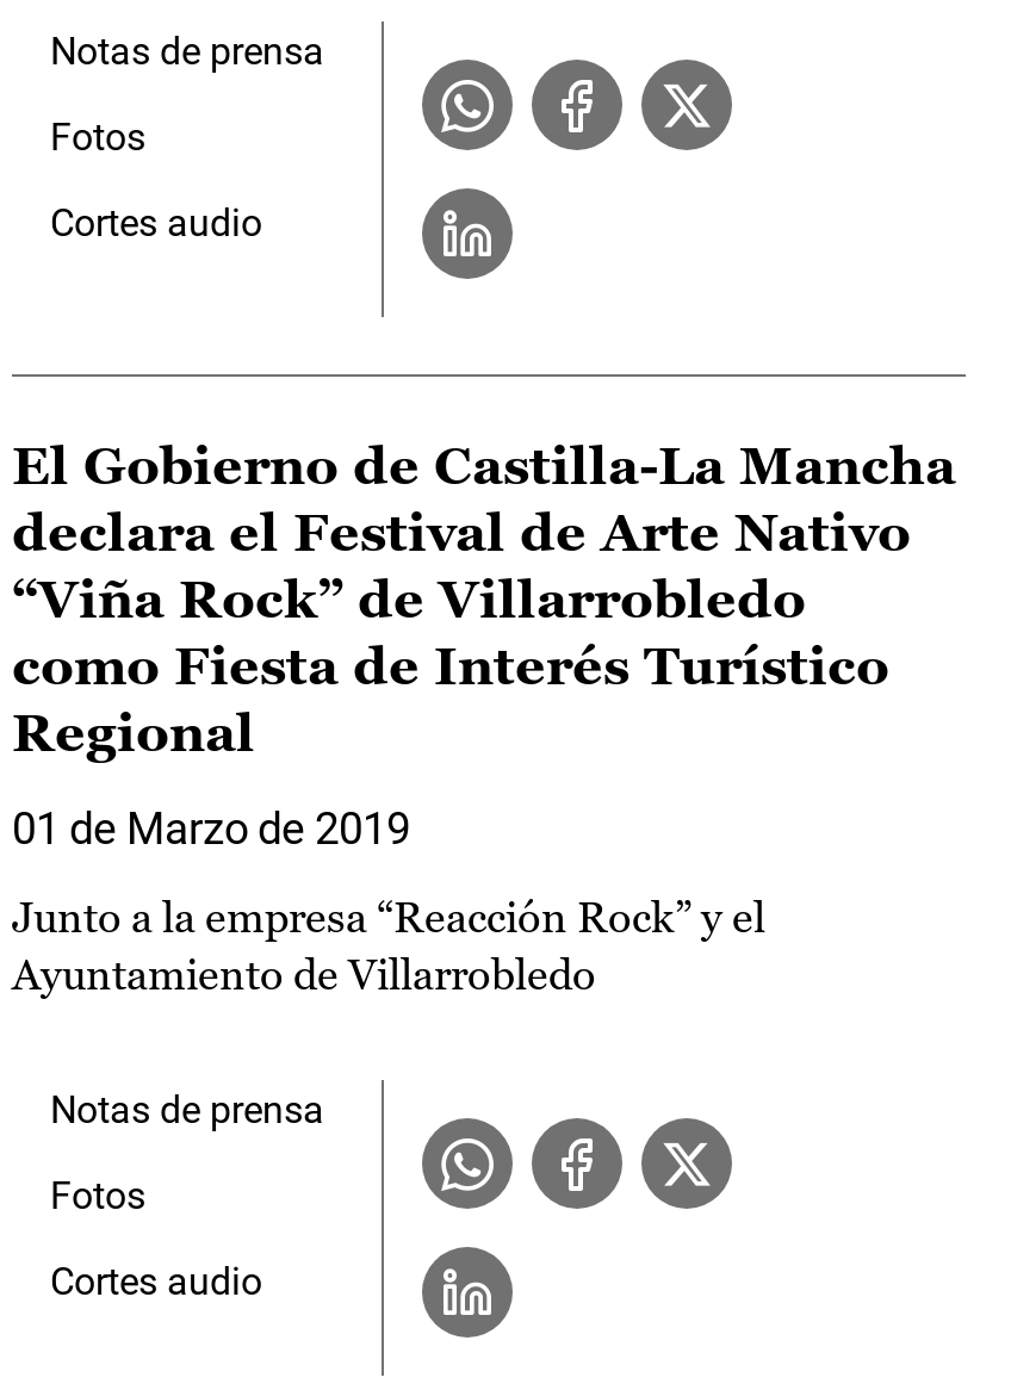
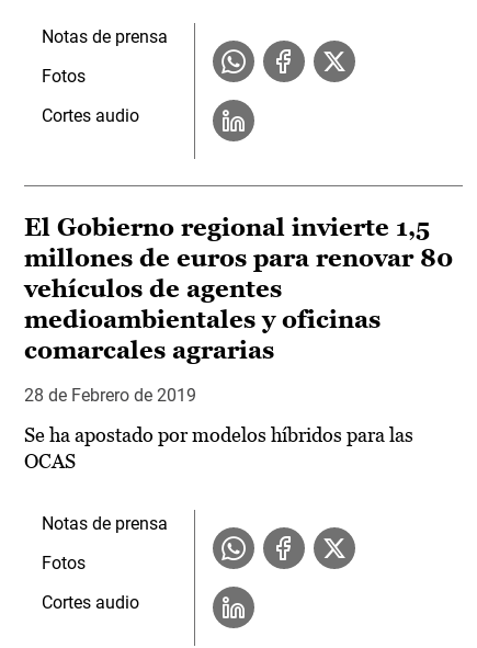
[12,437,956,763] El Gobierno de Castilla-La Mancha | declara el Festival de Arte Nativo | “Viña Rock” de Villarrobledo | como Fiesta de Interés Turístico | Regional -> [24,214,453,364] El Gobierno regional invierte 1,5 | millones de euros para renovar 80 | vehículos de agentes | medioambientales y oficinas | comarcales agrarias
[12,804,410,854] 01 de Marzo de 2019 -> [24,385,196,406] 28 de Febrero de 2019
[12,892,765,999] Junto a la empresa “Reacción Rock” y el | Ayuntamiento de Villarrobledo -> [24,423,413,473] Se ha apostado por modelos híbridos para las | OCAS

